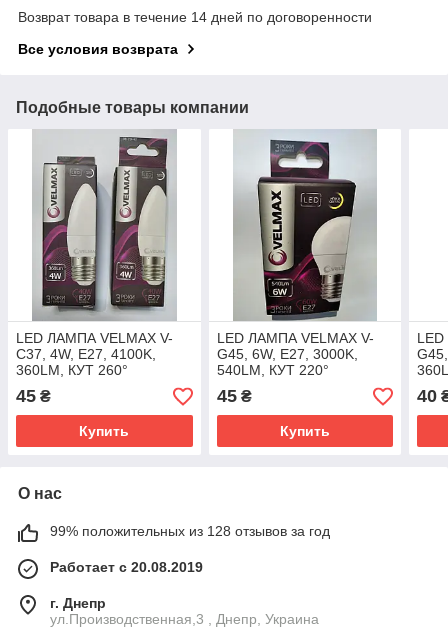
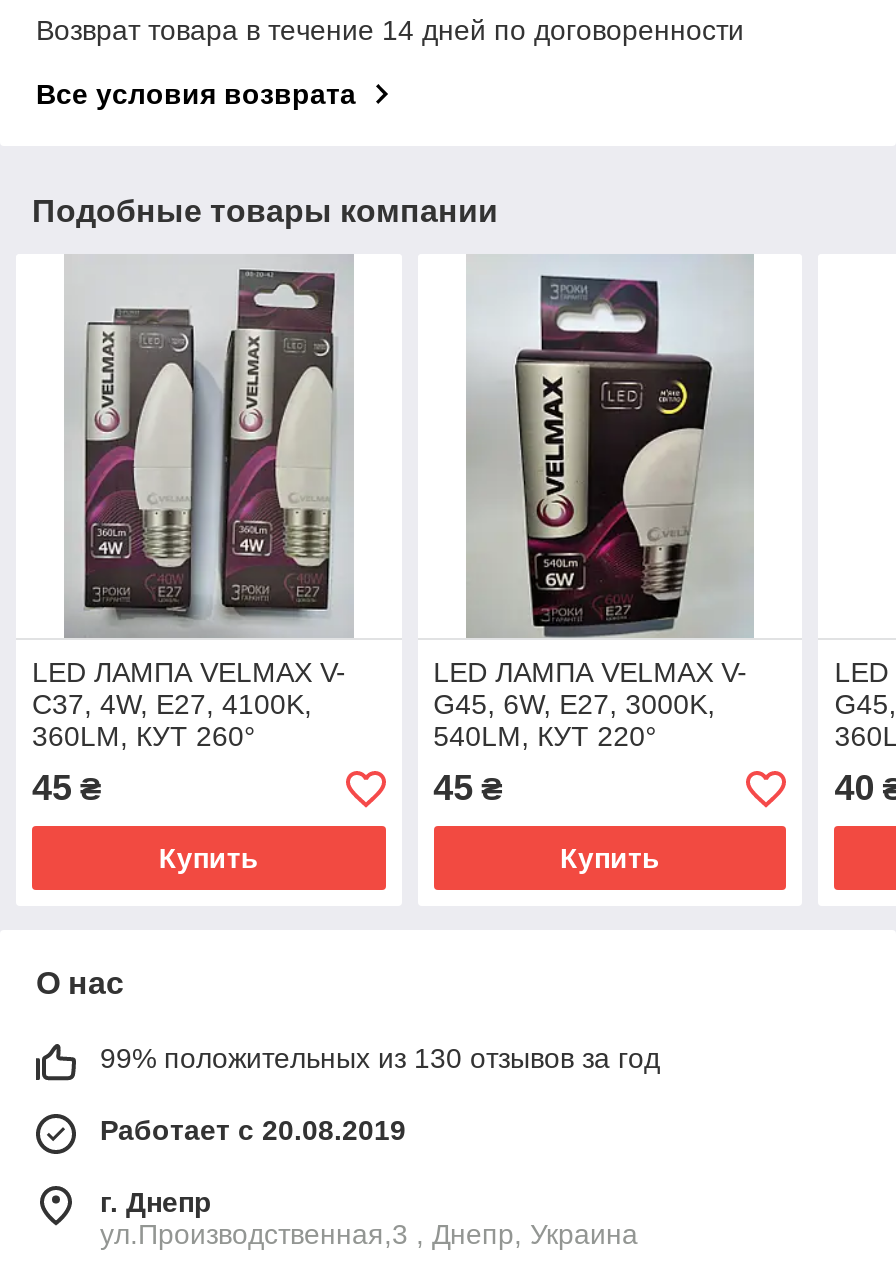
[50,523,330,539] 99% положительных из 128 отзывов за год -> [100,1043,660,1075] 99% положительных из 130 отзывов за год

